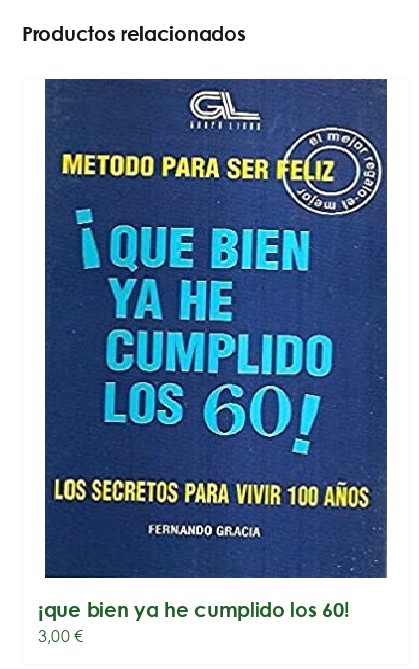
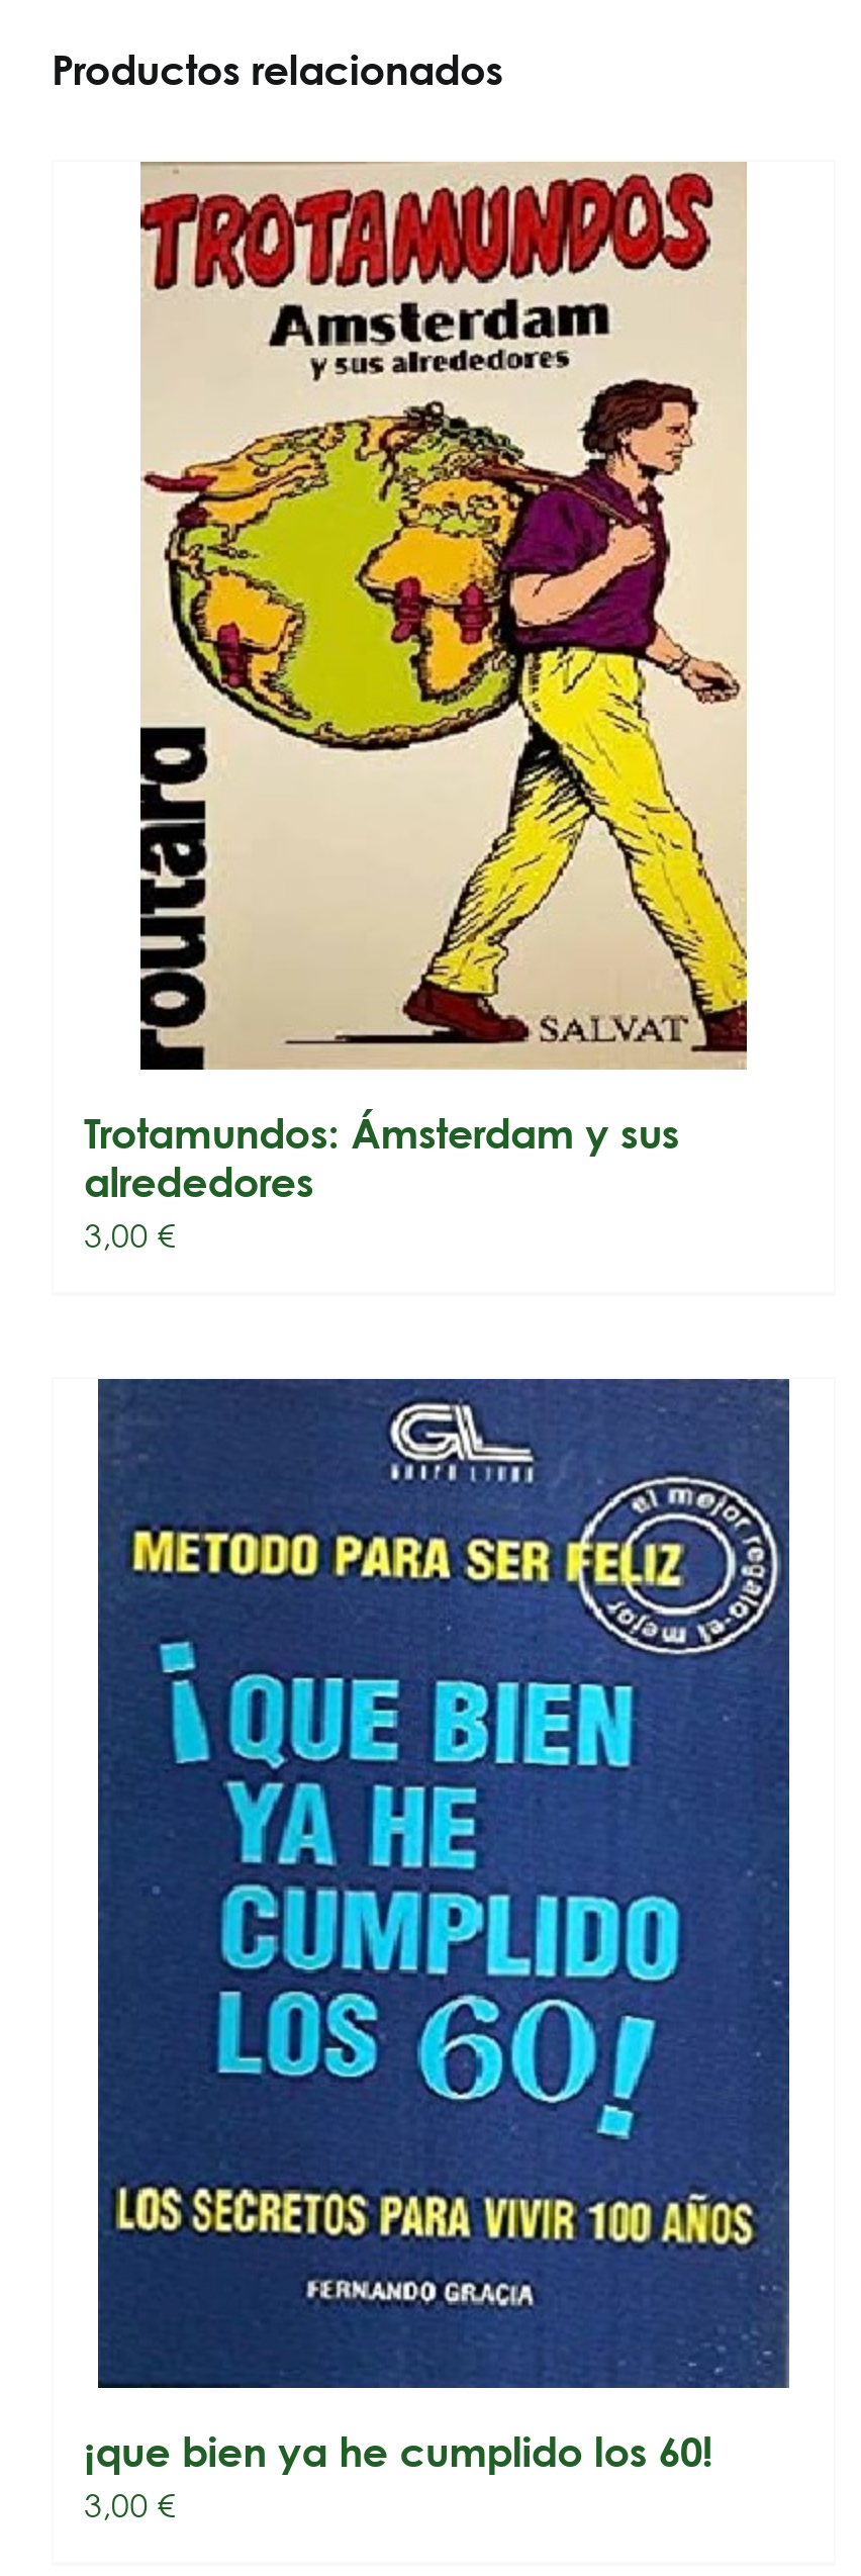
none -> [84,160,749,1256] [image] | Trotamundos: Ámsterdam y sus | alrededores | 3,00 €

